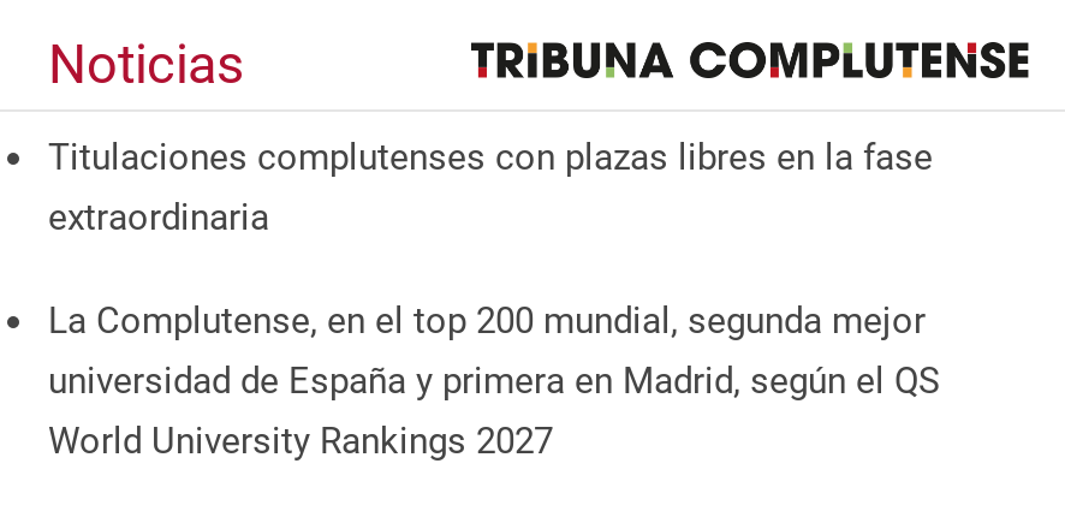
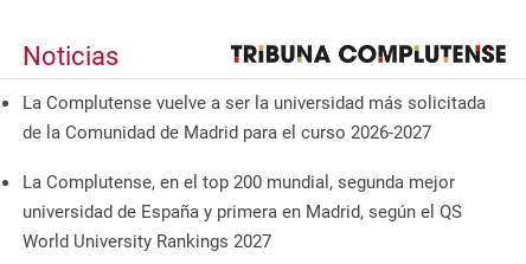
[48,137,933,240] Titulaciones complutenses con plazas libres en la fase | extraordinaria -> [23,92,486,143] La Complutense vuelve a ser la universidad más solicitada | de la Comunidad de Madrid para el curso 2026-2027

